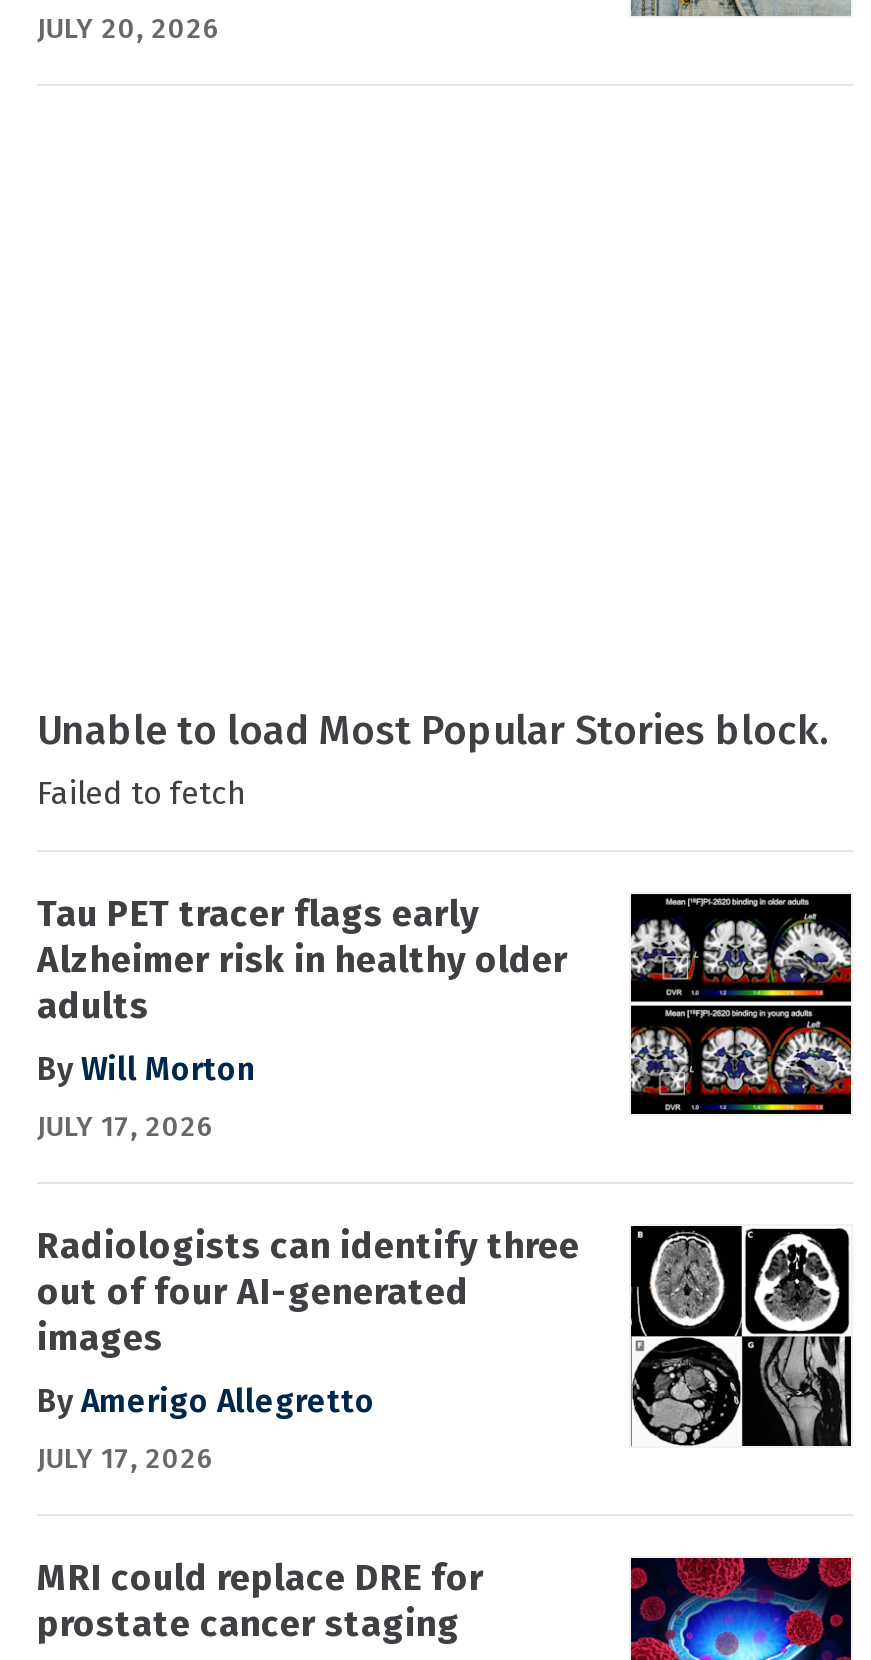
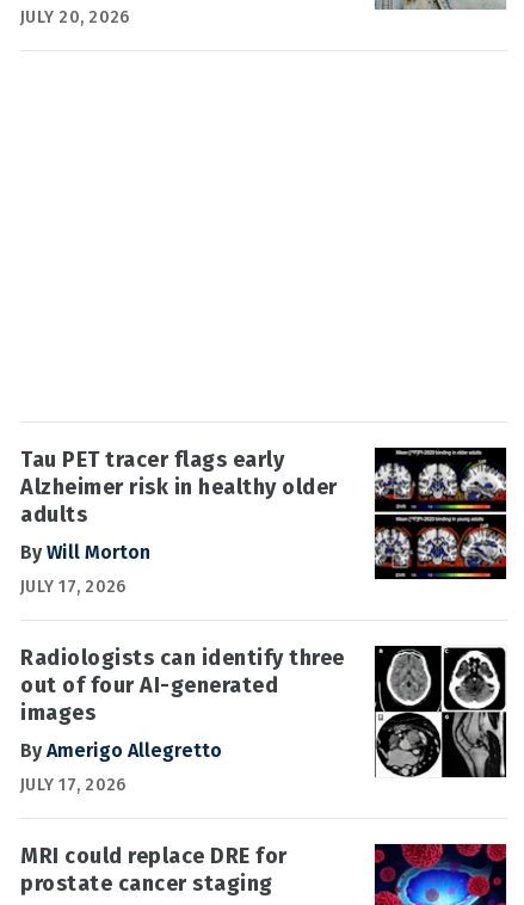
[37,706,827,812] Unable to load Most Popular Stories block. | Failed to fetch -> none

